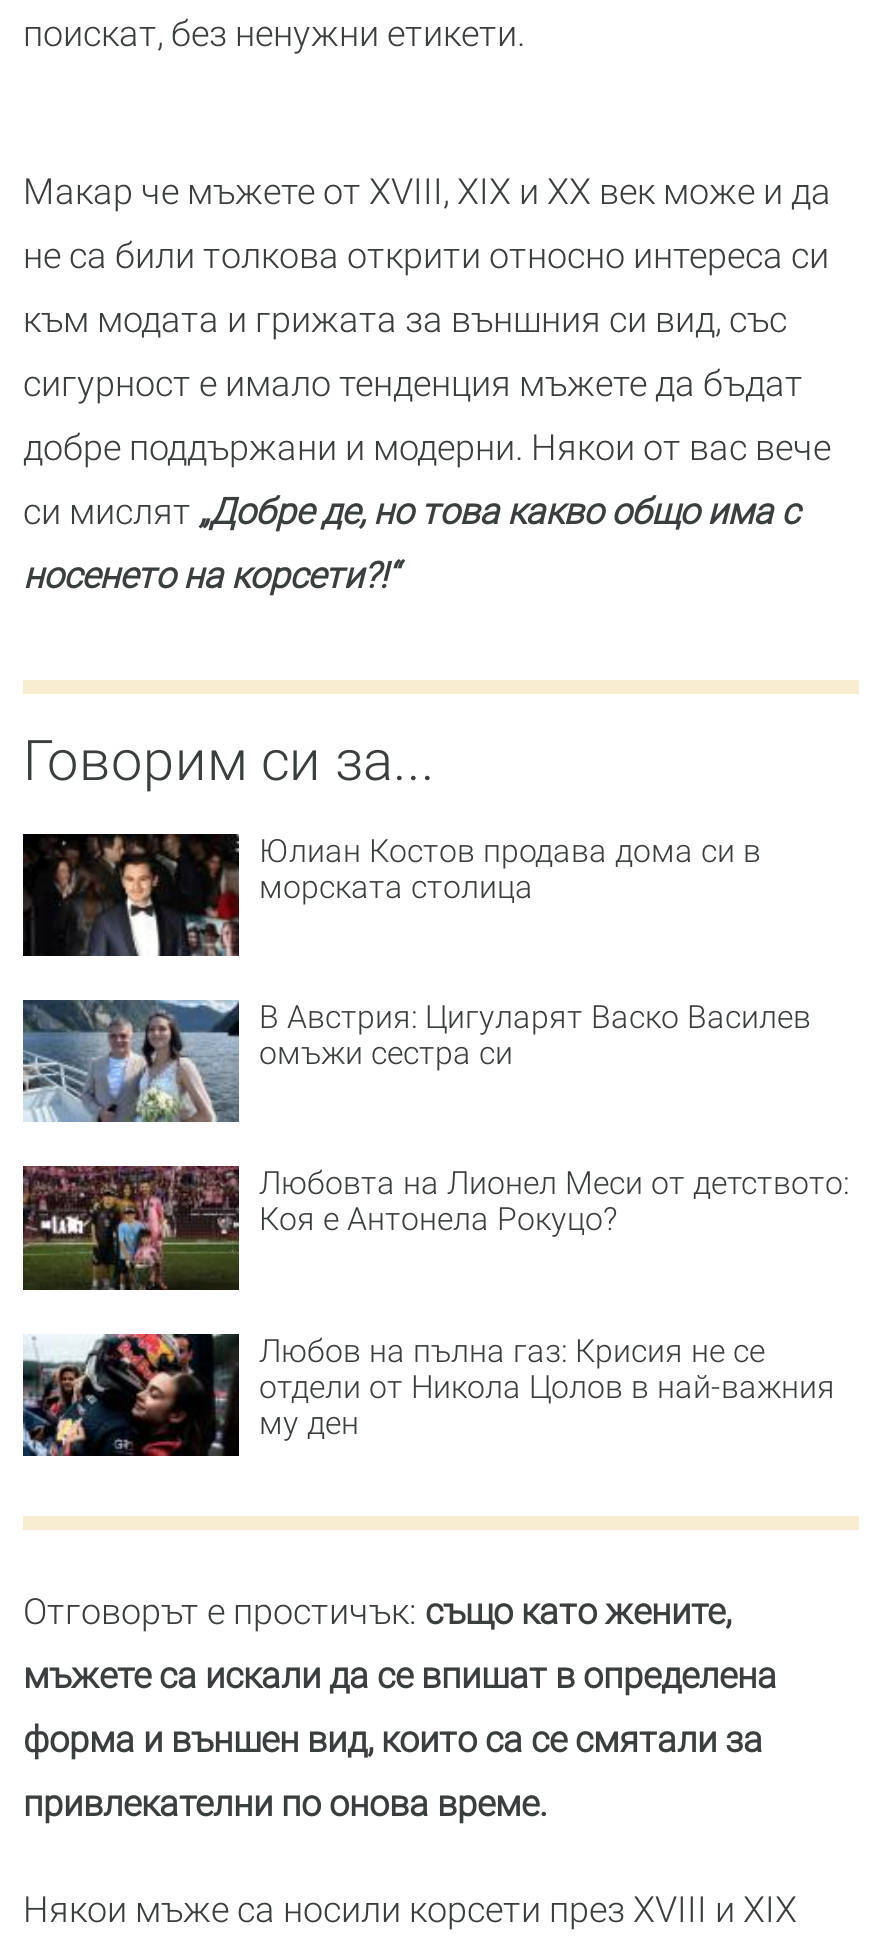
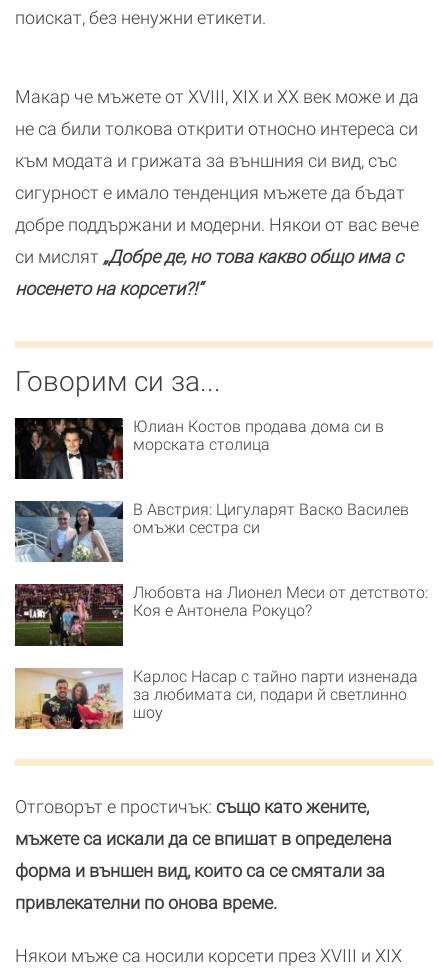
[21,1331,835,1458] [image] | Любов на пълна газ: Крисия не се | отдели от Никола Цолов в най-важния | му ден -> [14,667,418,730] [image] | Карлос Насар с тайно парти изненада | за любимата си, подари й светлинно | шоу

